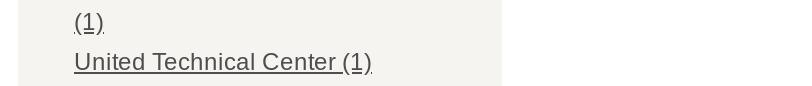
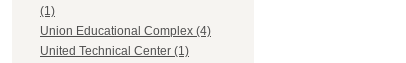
none -> [40,24,211,38] Union Educational Complex (4)

